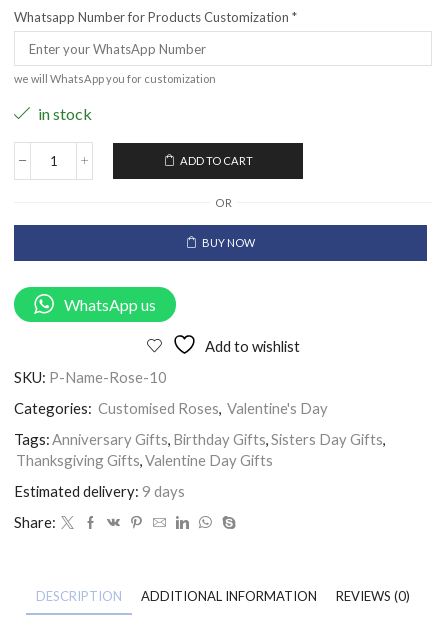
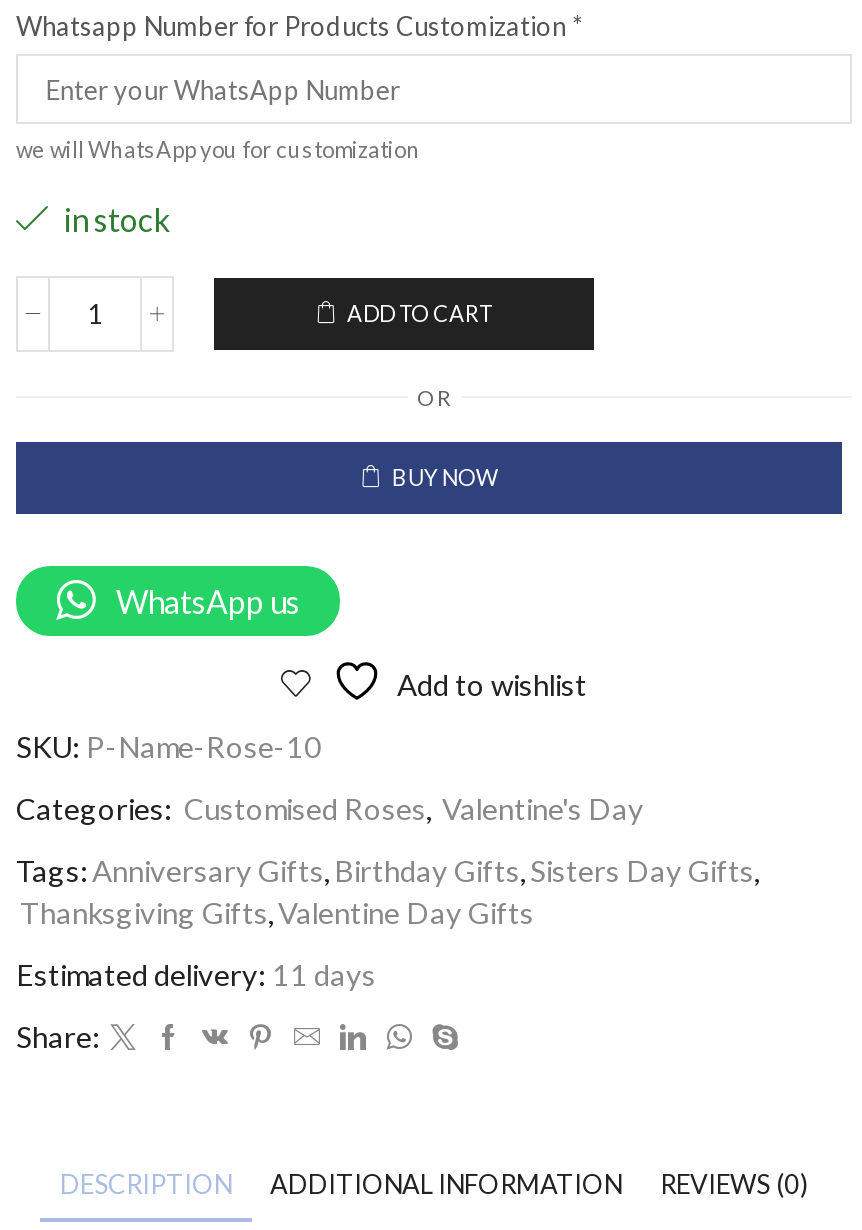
[14,481,185,499] Estimated delivery: 9 days -> [16,955,376,991] Estimated delivery: 11 days

